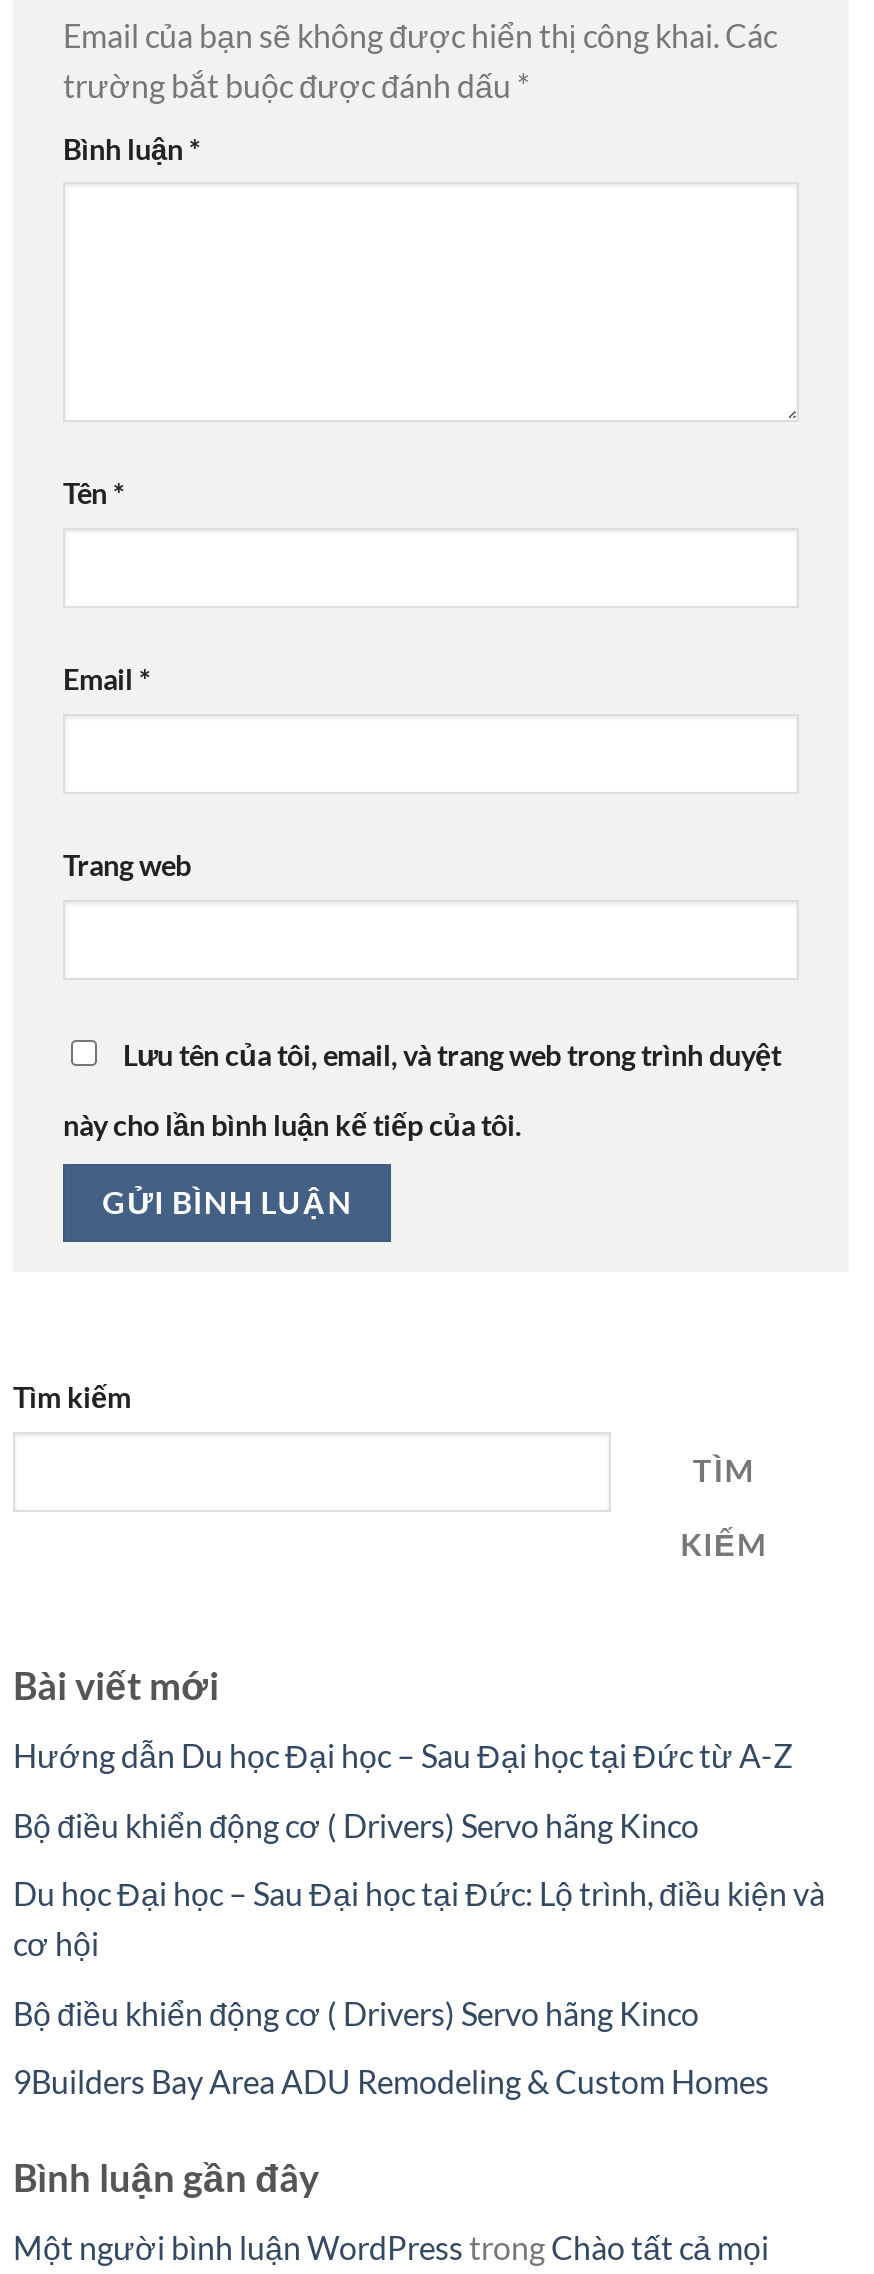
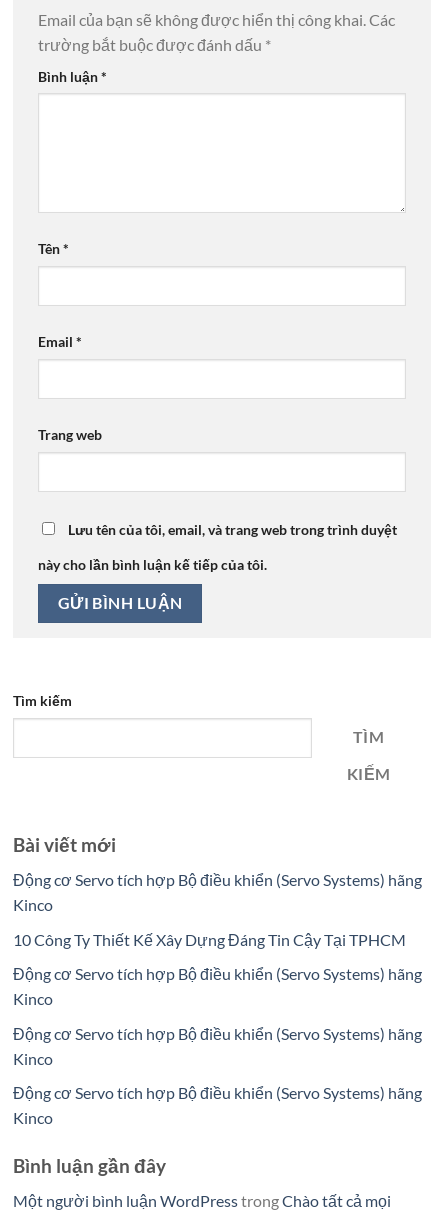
[13,1736,793,1774] Hướng dẫn Du học Đại học – Sau Đại học tại Đức từ A-Z -> [13,870,422,914] Động cơ Servo tích hợp Bộ điều khiển (Servo Systems) hãng | Kinco
[13,1805,699,1843] Bộ điều khiển động cơ ( Drivers) Servo hãng Kinco -> [13,930,406,949] 10 Công Ty Thiết Kế Xây Dựng Đáng Tin Cậy Tại TPHCM
[13,1874,825,1962] Du học Đại học – Sau Đại học tại Đức: Lộ trình, điều kiện và | cơ hội -> [13,964,422,1008] Động cơ Servo tích hợp Bộ điều khiển (Servo Systems) hãng | Kinco
[13,1994,699,2032] Bộ điều khiển động cơ ( Drivers) Servo hãng Kinco -> [13,1024,422,1068] Động cơ Servo tích hợp Bộ điều khiển (Servo Systems) hãng | Kinco
[13,2063,769,2101] 9Builders Bay Area ADU Remodeling & Custom Homes -> [13,1083,422,1127] Động cơ Servo tích hợp Bộ điều khiển (Servo Systems) hãng | Kinco

